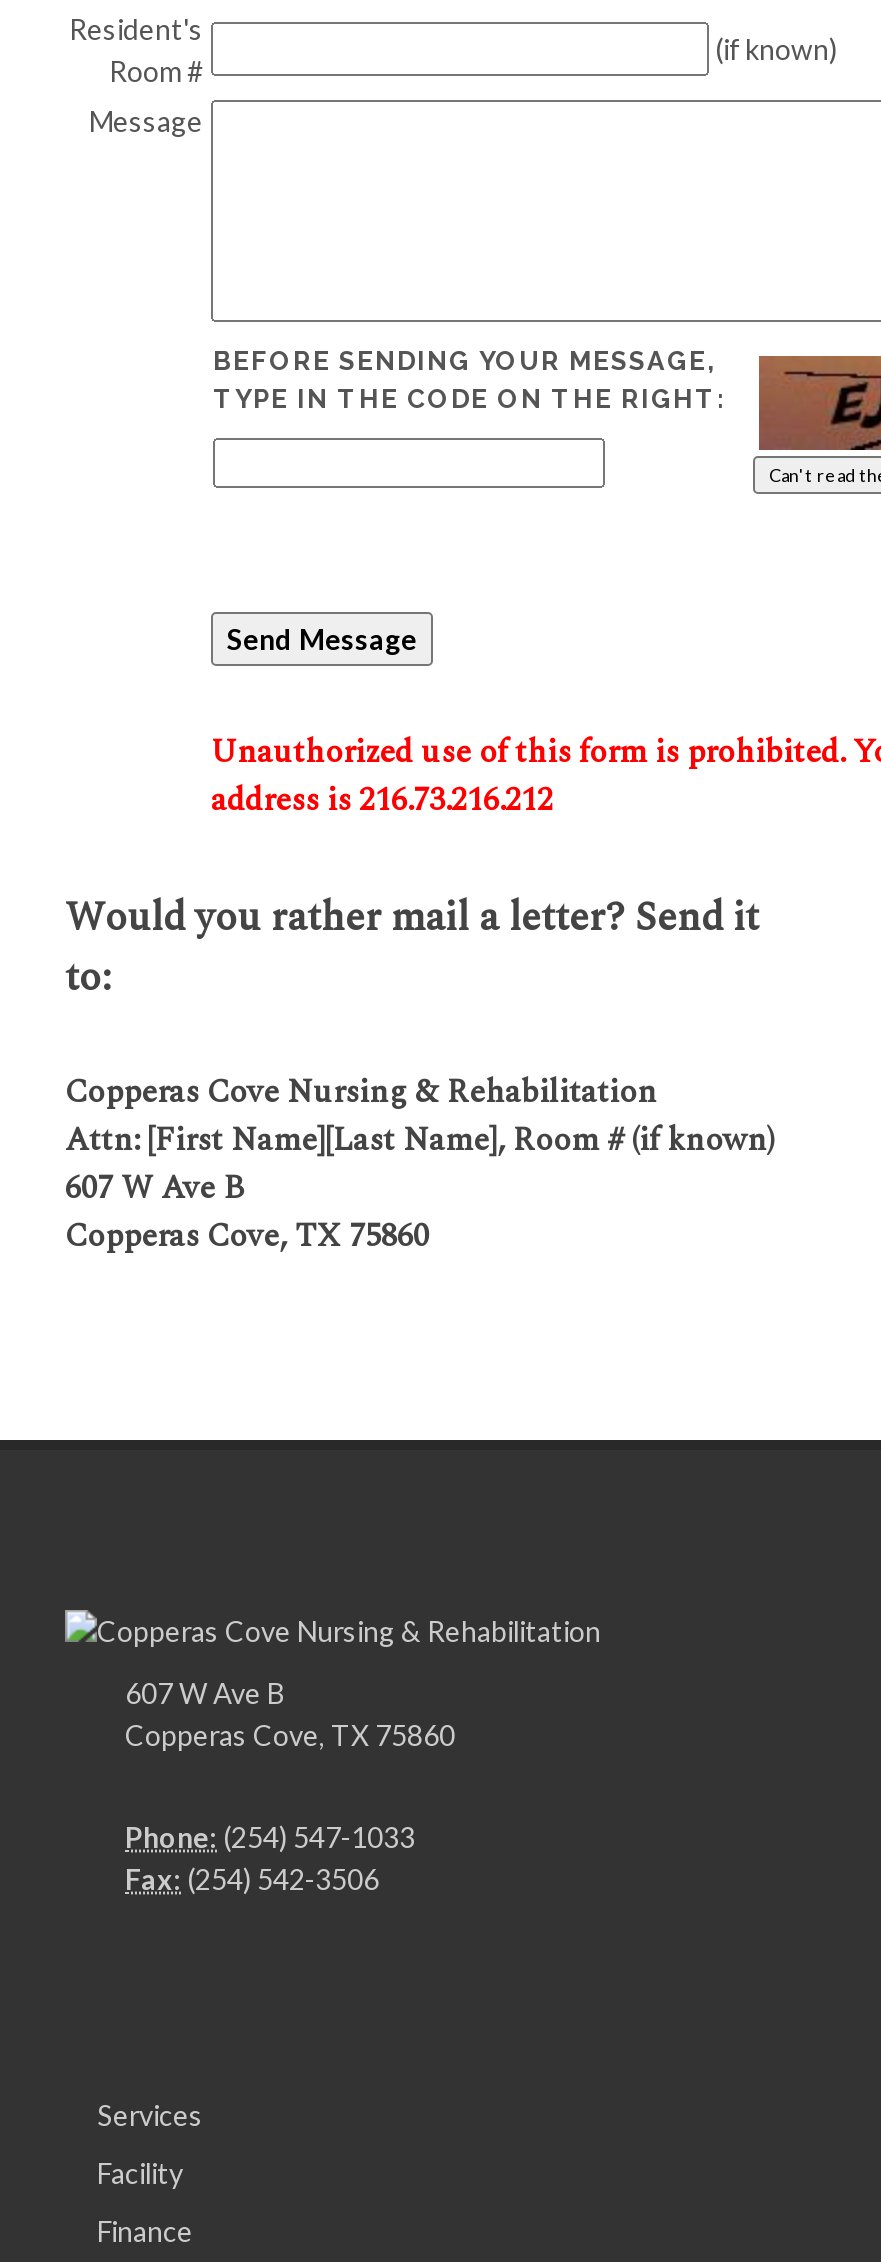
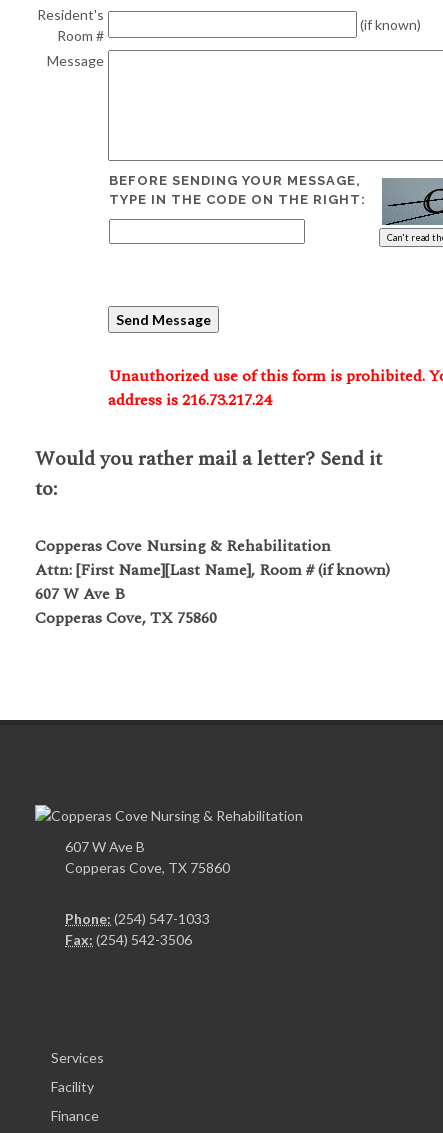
[757,354,875,452] [image] -> [381,177,440,226] [image]
[211,776,553,824] address is 216.73.216.212 -> [108,388,271,412] address is 216.73.217.24

